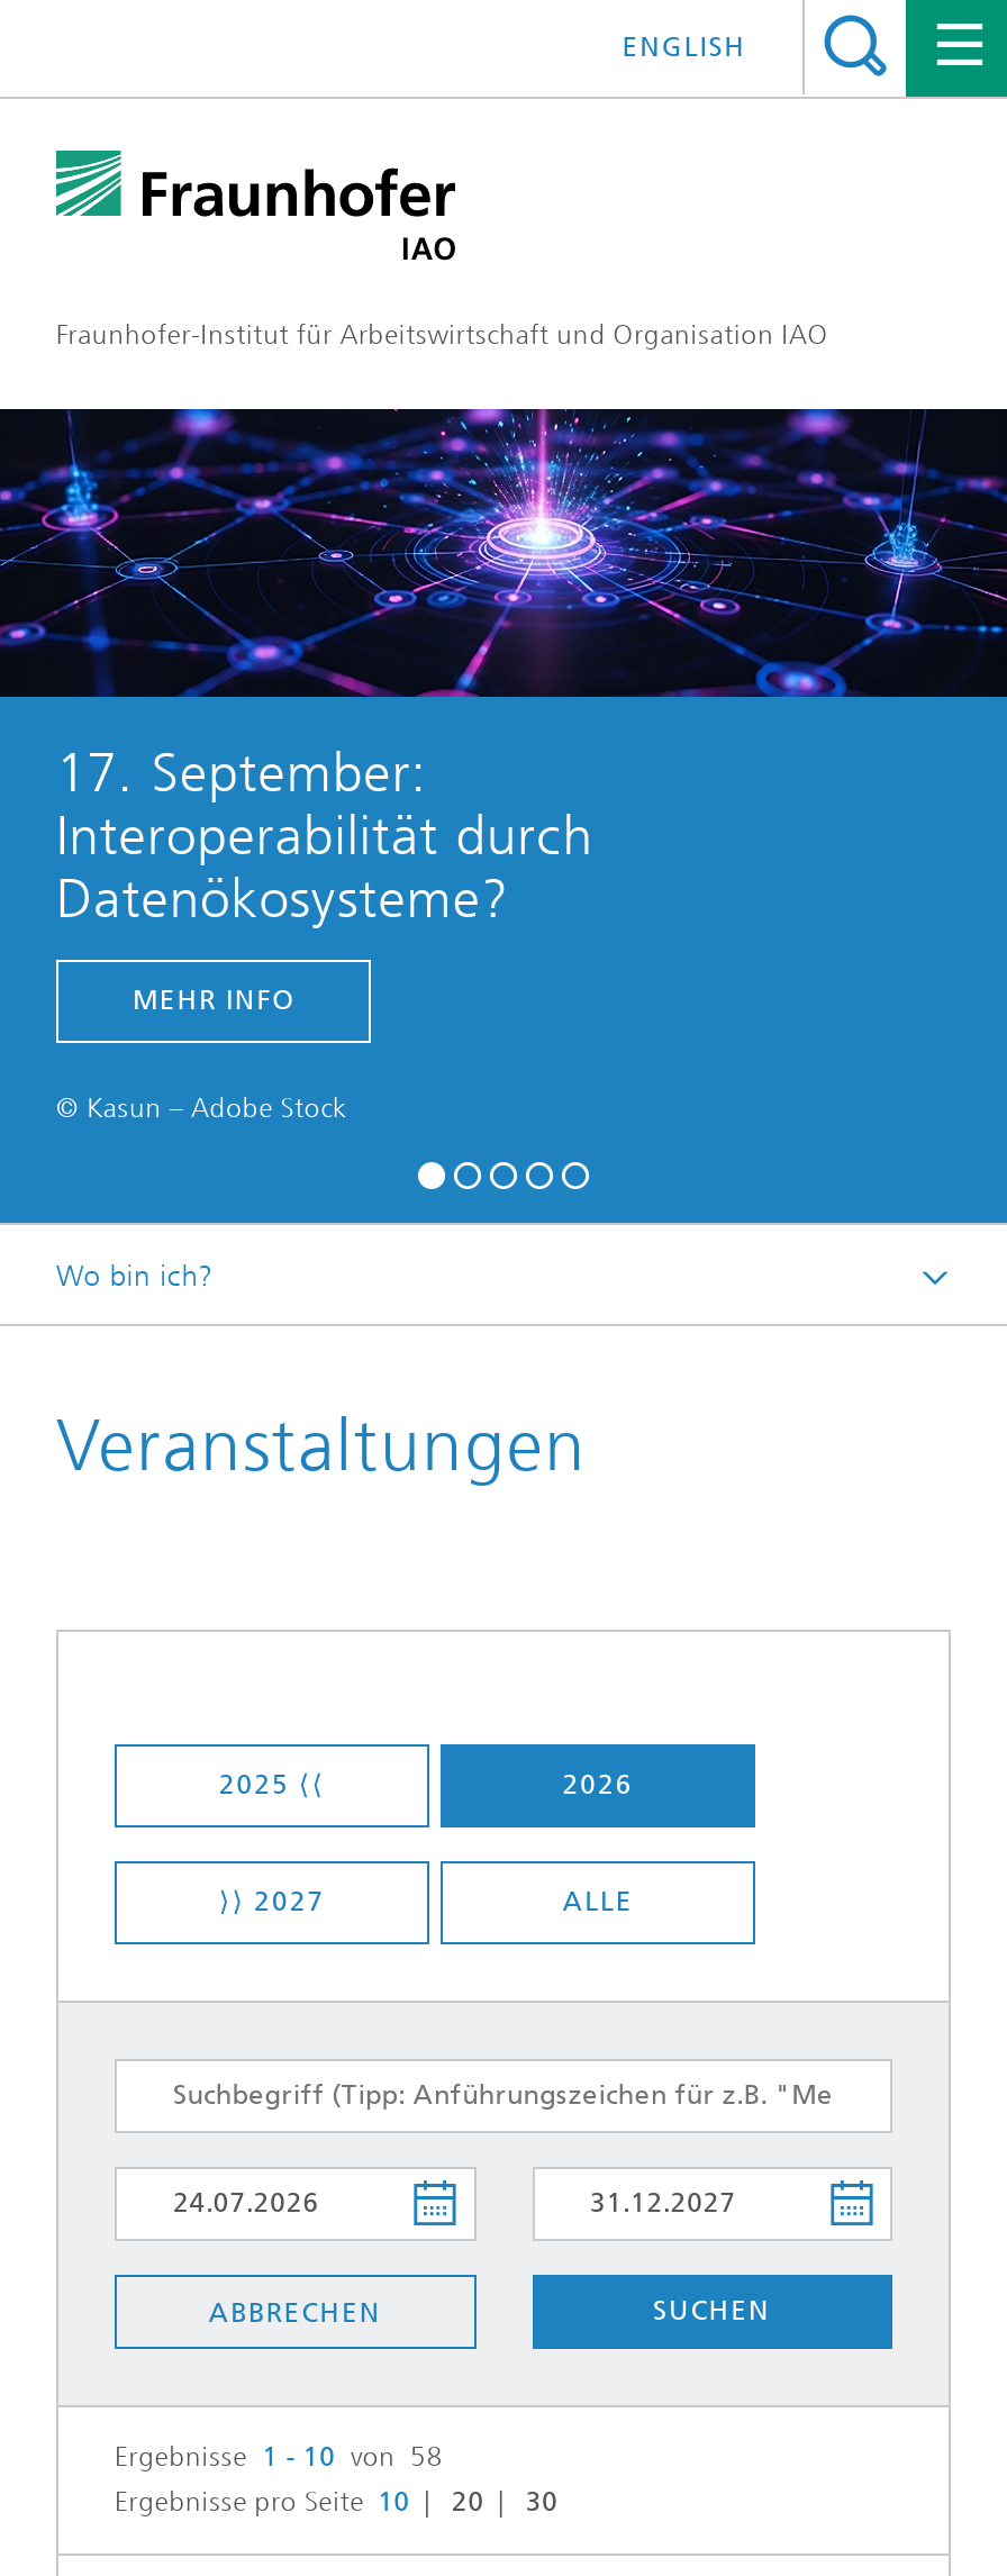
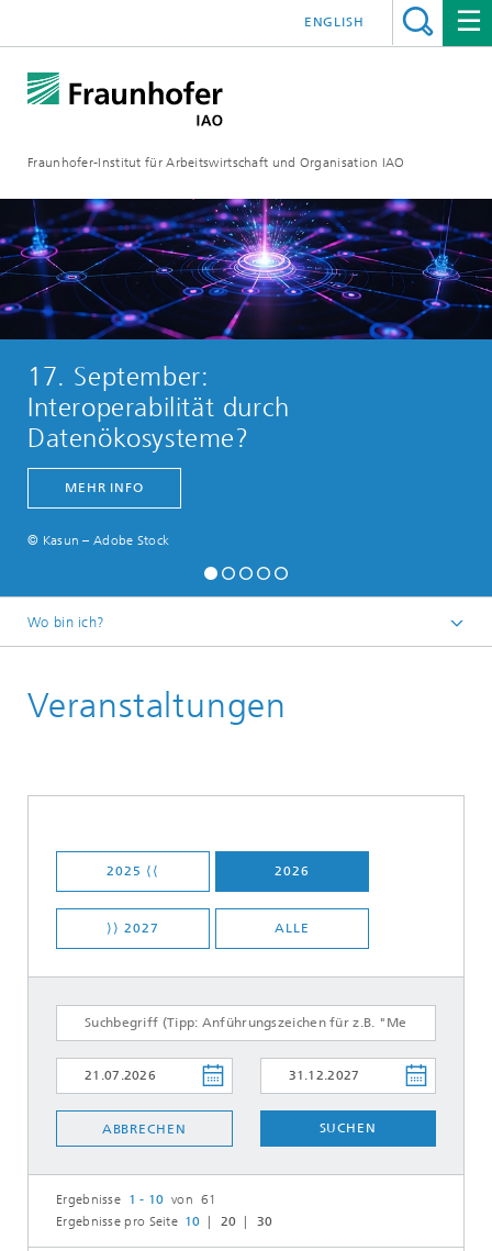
[115,2440,443,2472] Ergebnisse 1 - 10 von 58 -> [56,1191,216,1207] Ergebnisse 1 - 10 von 61

